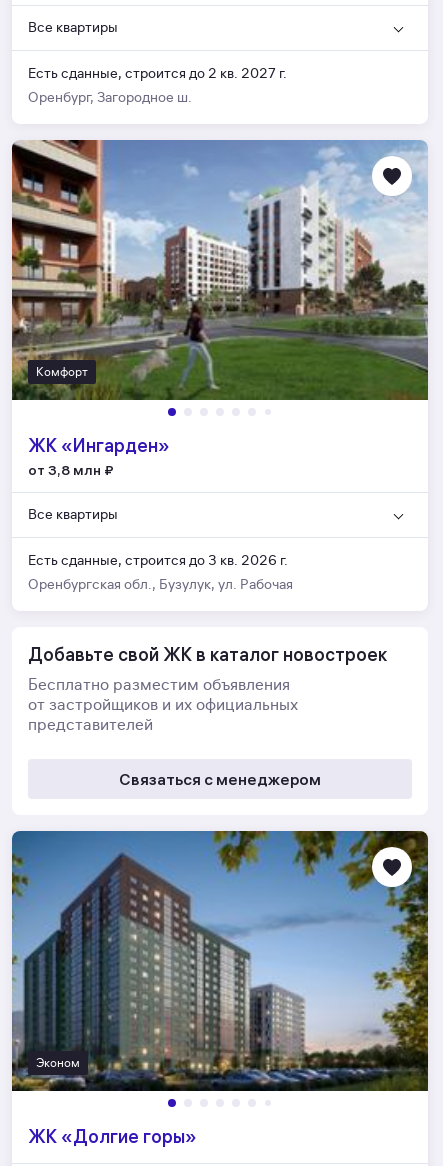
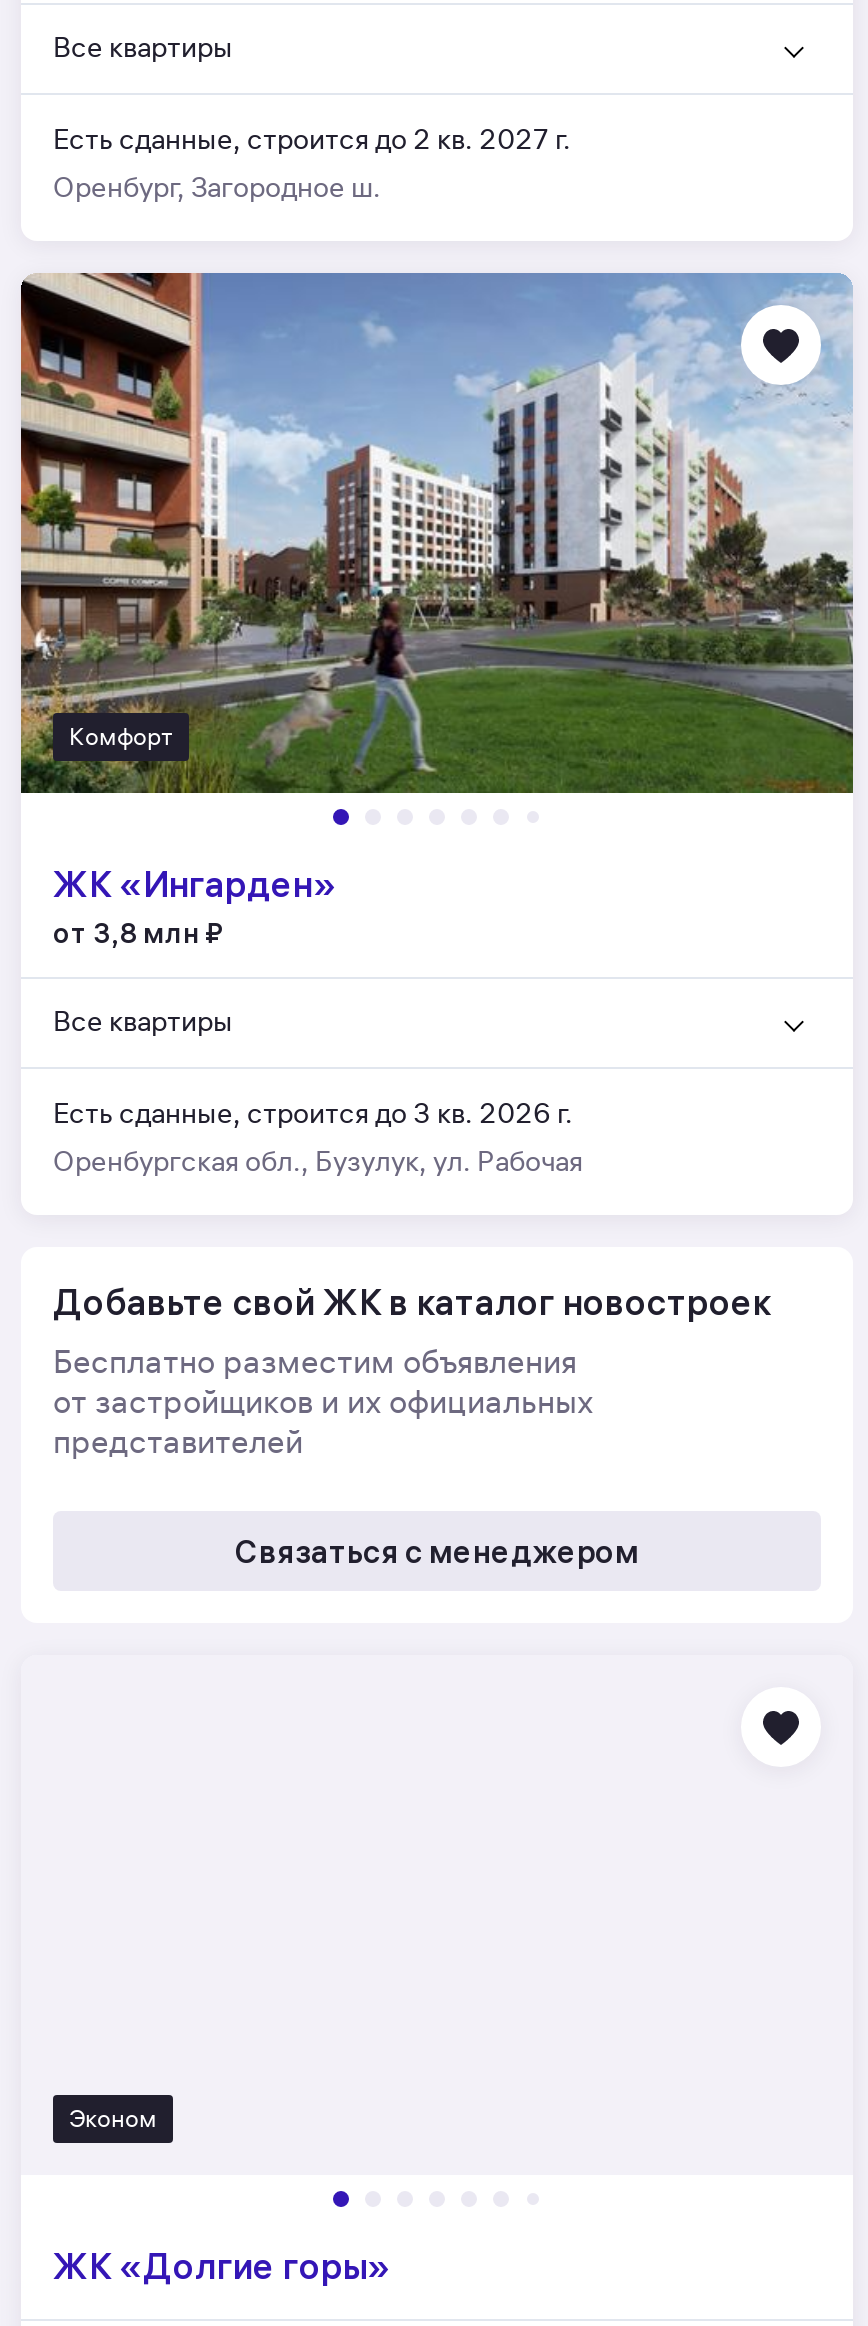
[11,830,429,1092] [image] -> none

